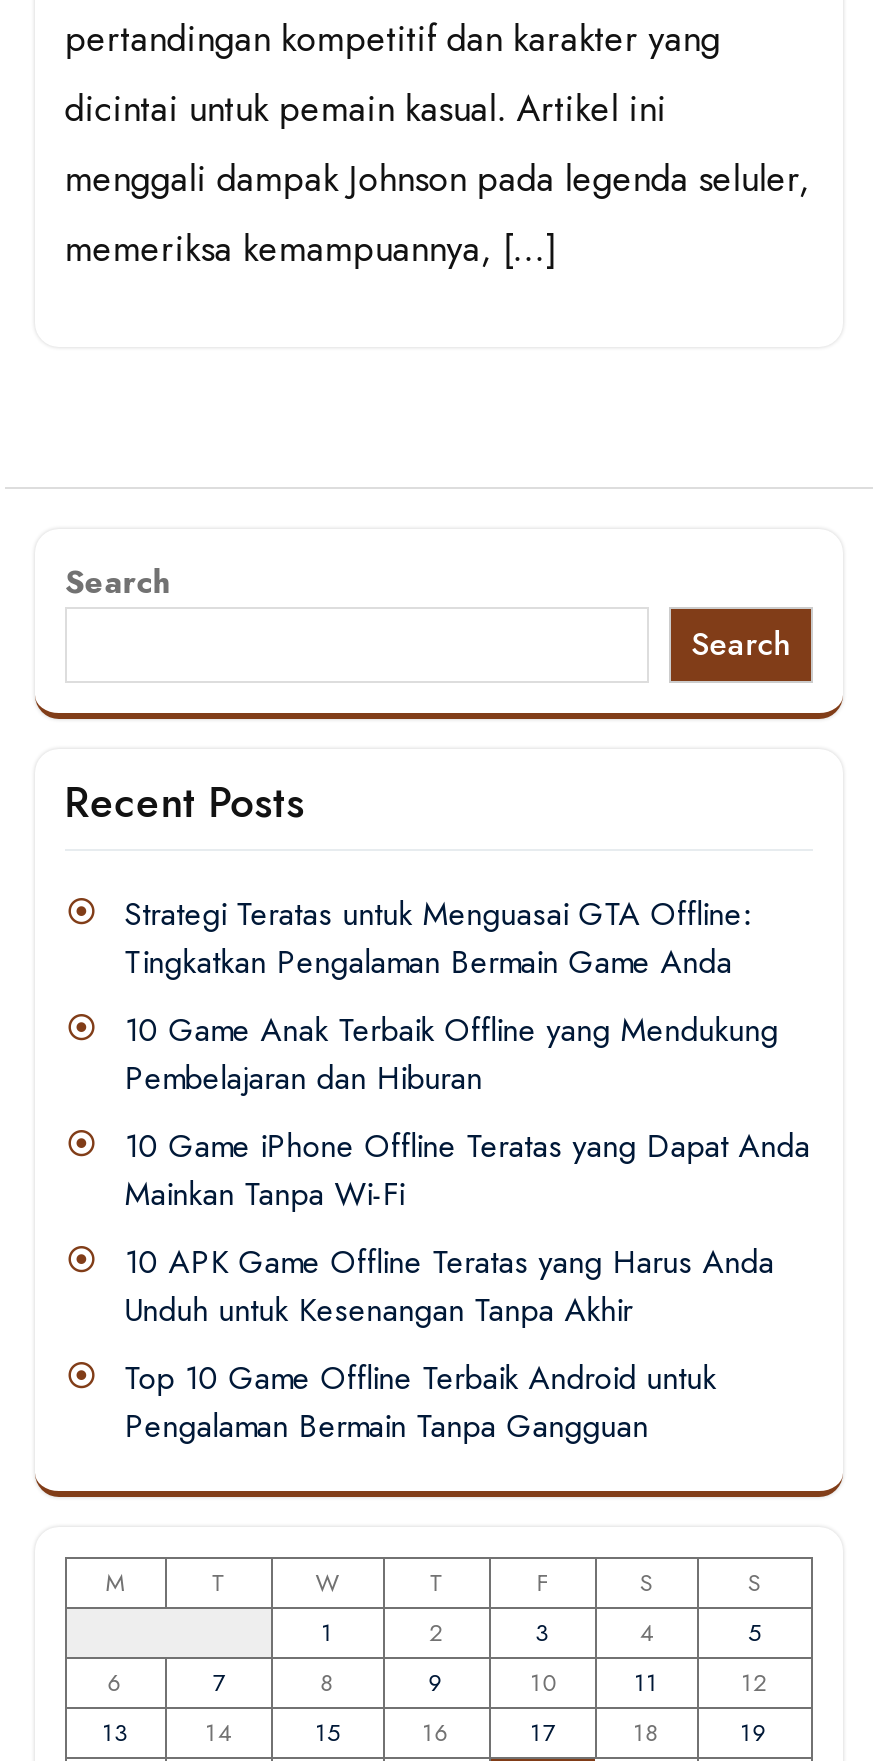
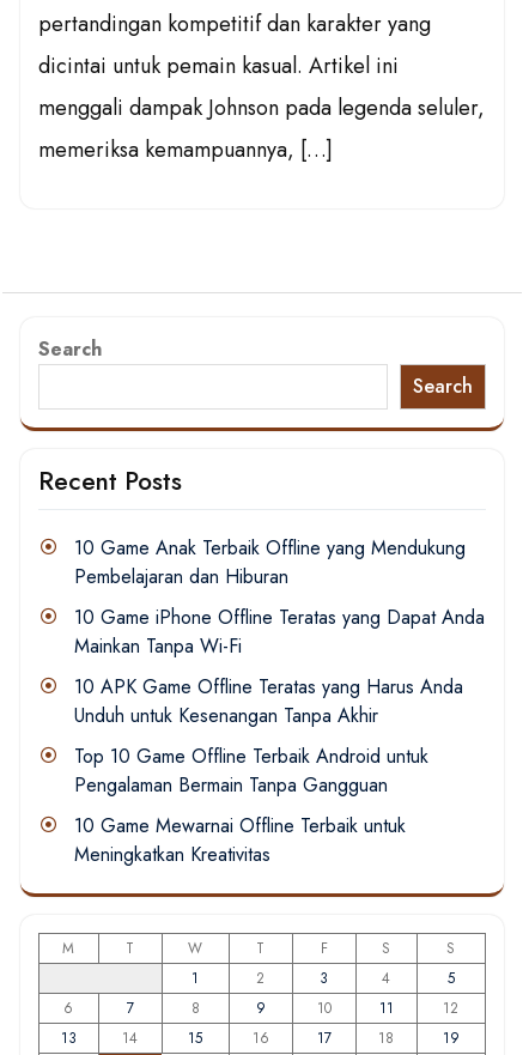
[124,890,752,984] Strategi Teratas untuk Menguasai GTA Offline: | Tingkatkan Pengalaman Bermain Game Anda -> none
moved [124,1006,810,1448] -> [74,533,484,798]: 10 Game Anak Terbaik Offline yang Mendukung | Pembelajaran dan Hiburan | 10 Game iPhone Offline Teratas yang Dapat Anda | Mainkan Tanpa Wi-Fi | 10 APK Game Offline Teratas yang Harus Anda | Unduh untuk Kesenangan Tanpa Akhir | Top 10 Game Offline Terbaik Android untuk | Pengalaman Bermain Tanpa Gangguan
none -> [74,811,405,868] 10 Game Mewarnai Offline Terbaik untuk | Meningkatkan Kreativitas

